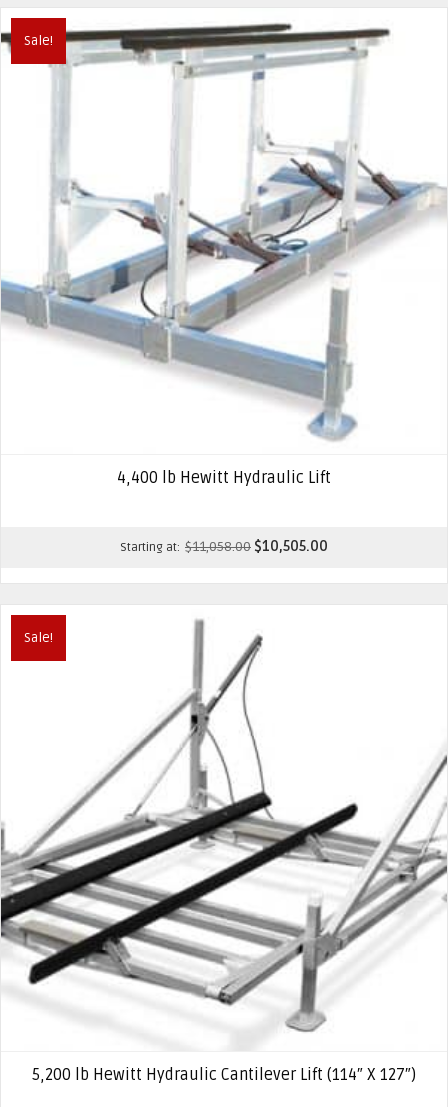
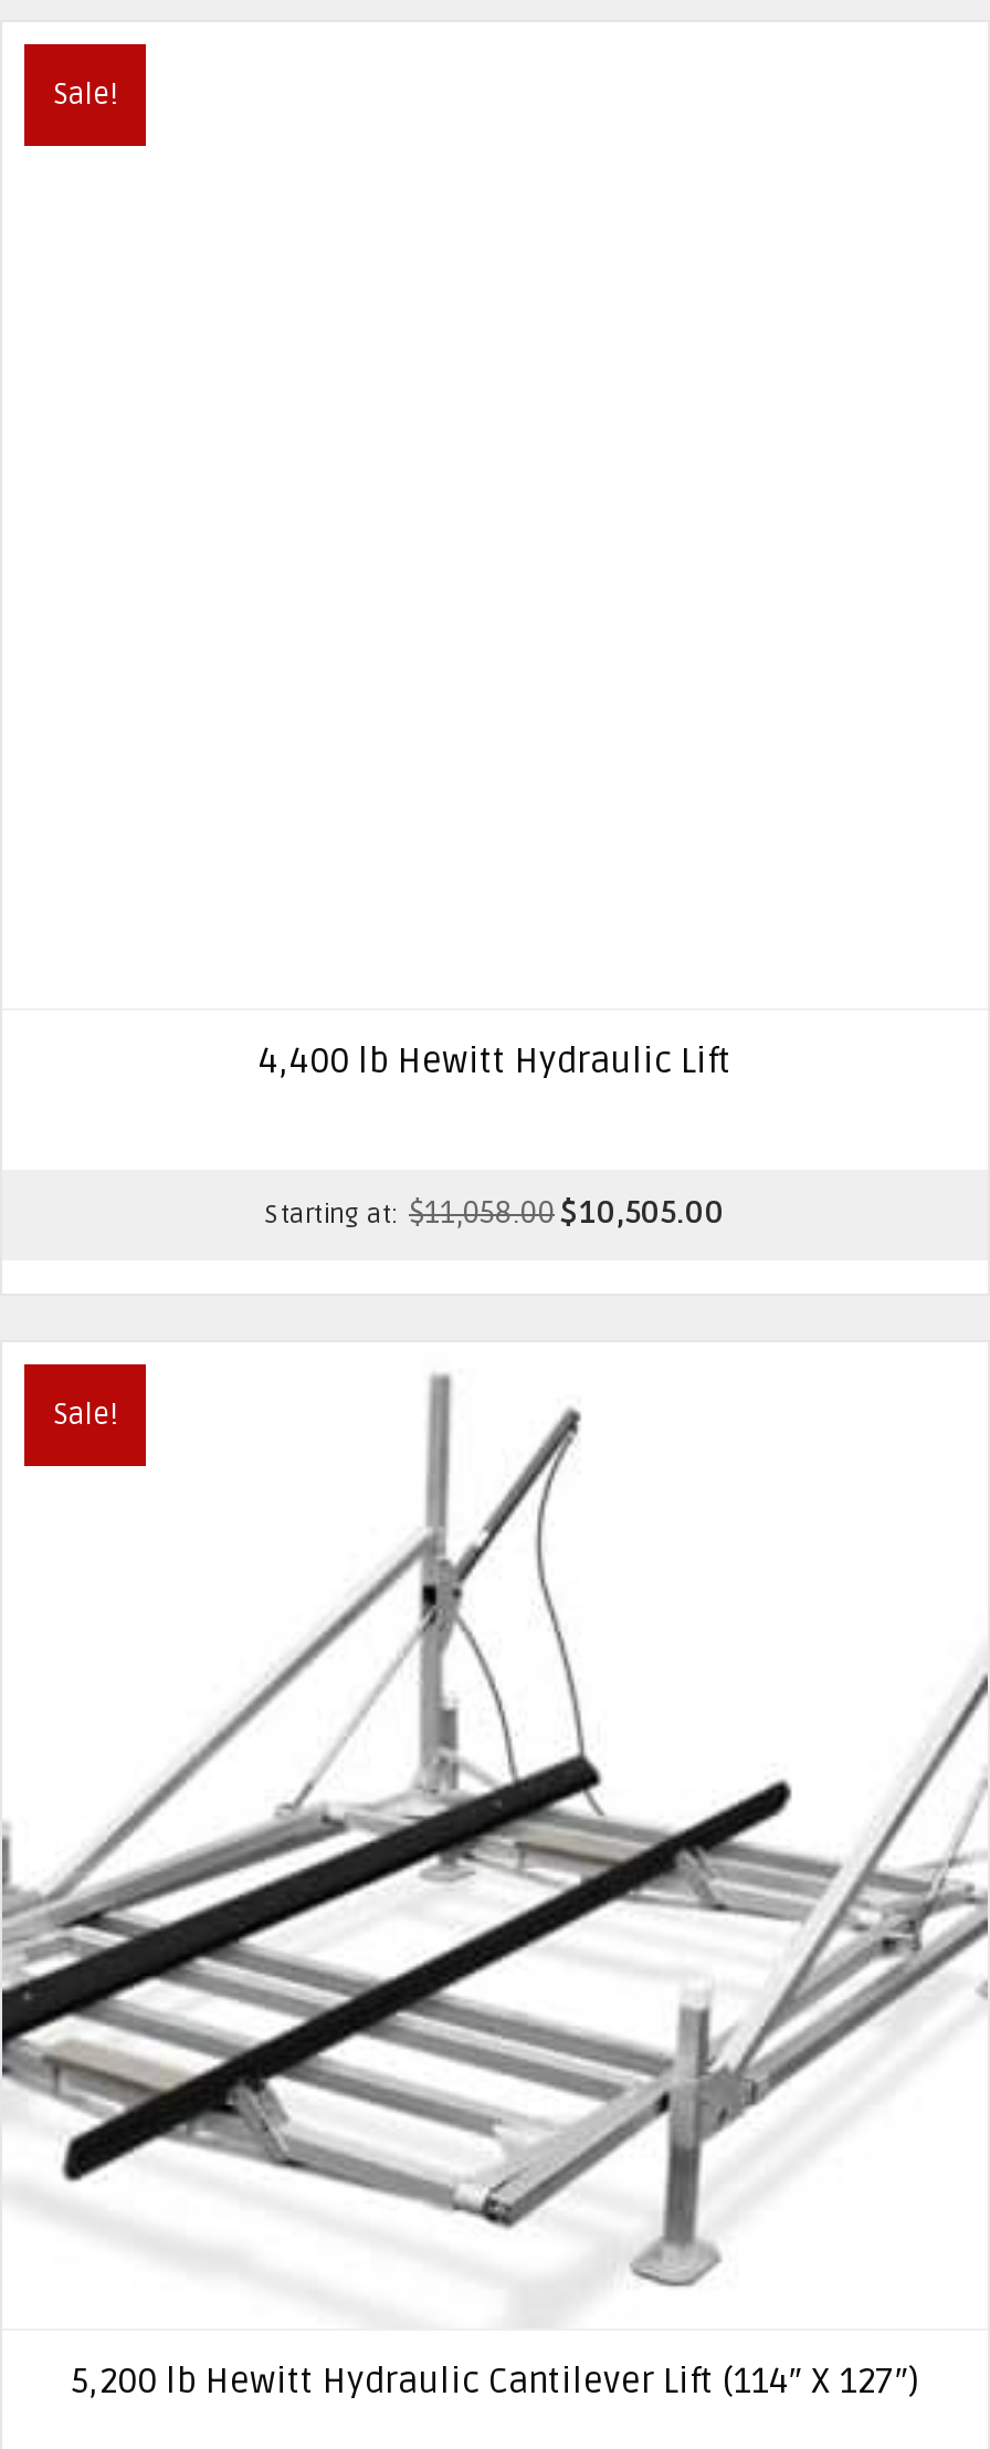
[3,23,445,442] [image] -> none

